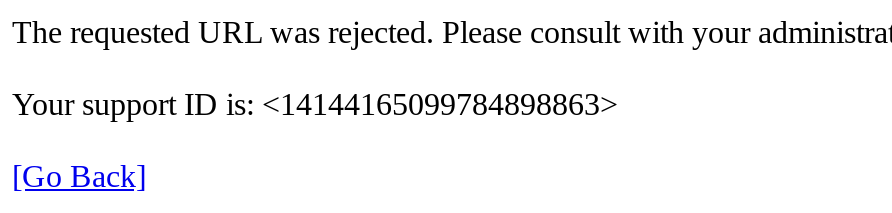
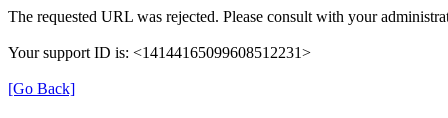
[12,87,618,121] Your support ID is: <14144165099784898863> -> [8,44,311,61] Your support ID is: <14144165099608512231>

